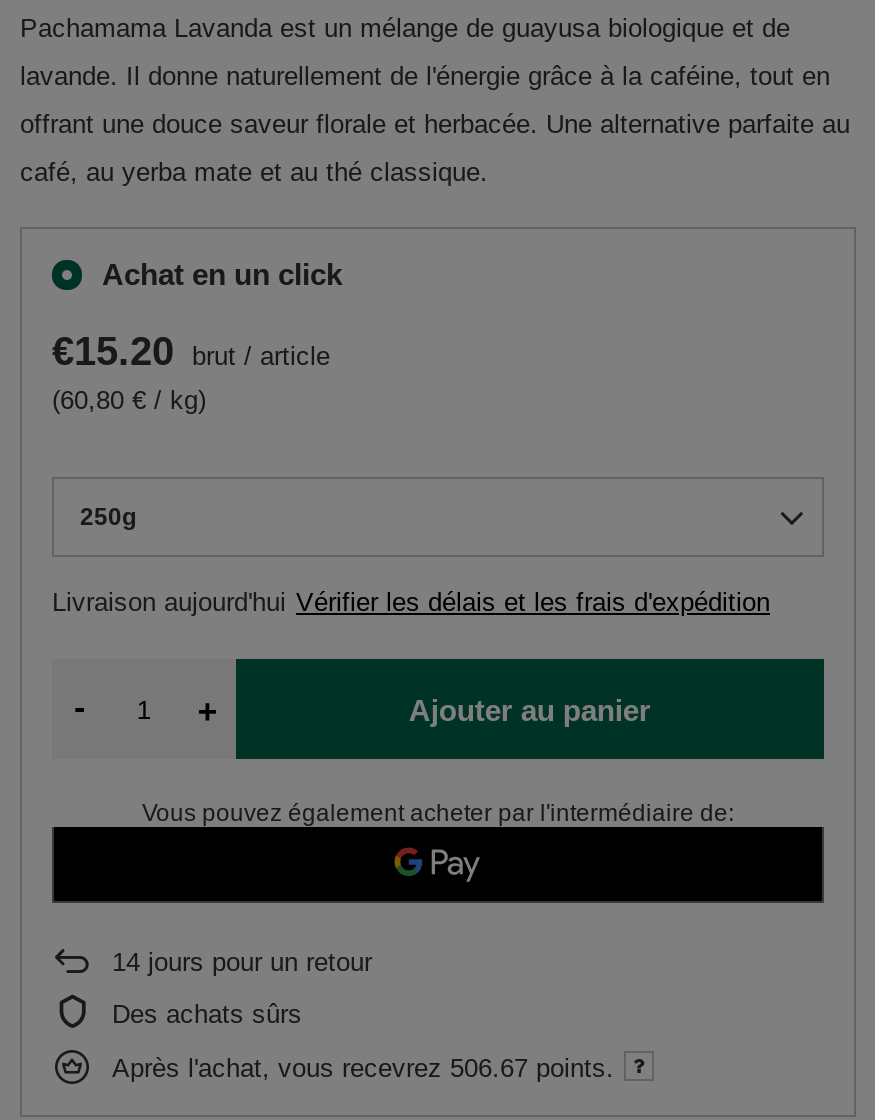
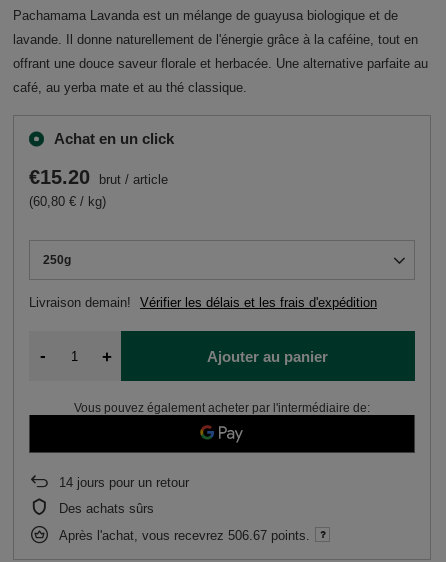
[52,587,770,617] Livraison aujourd'hui Vérifier les délais et les frais d'expédition -> [29,295,377,310] Livraison demain! Vérifier les délais et les frais d'expédition

